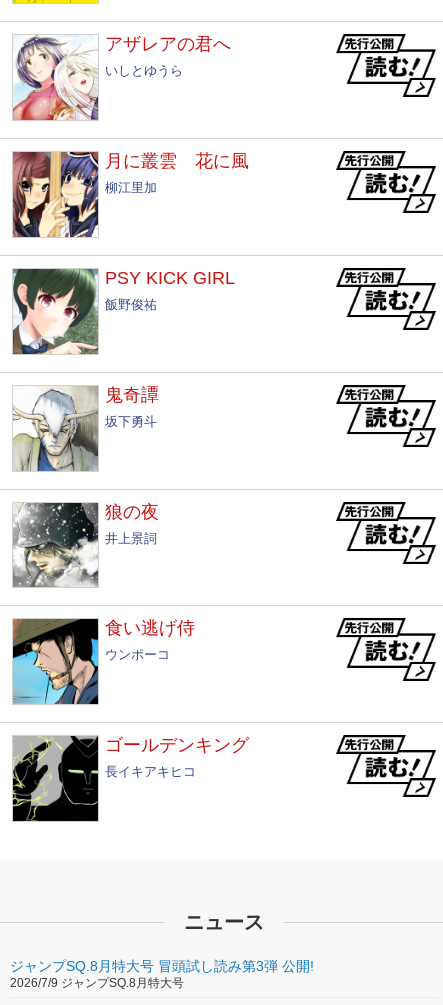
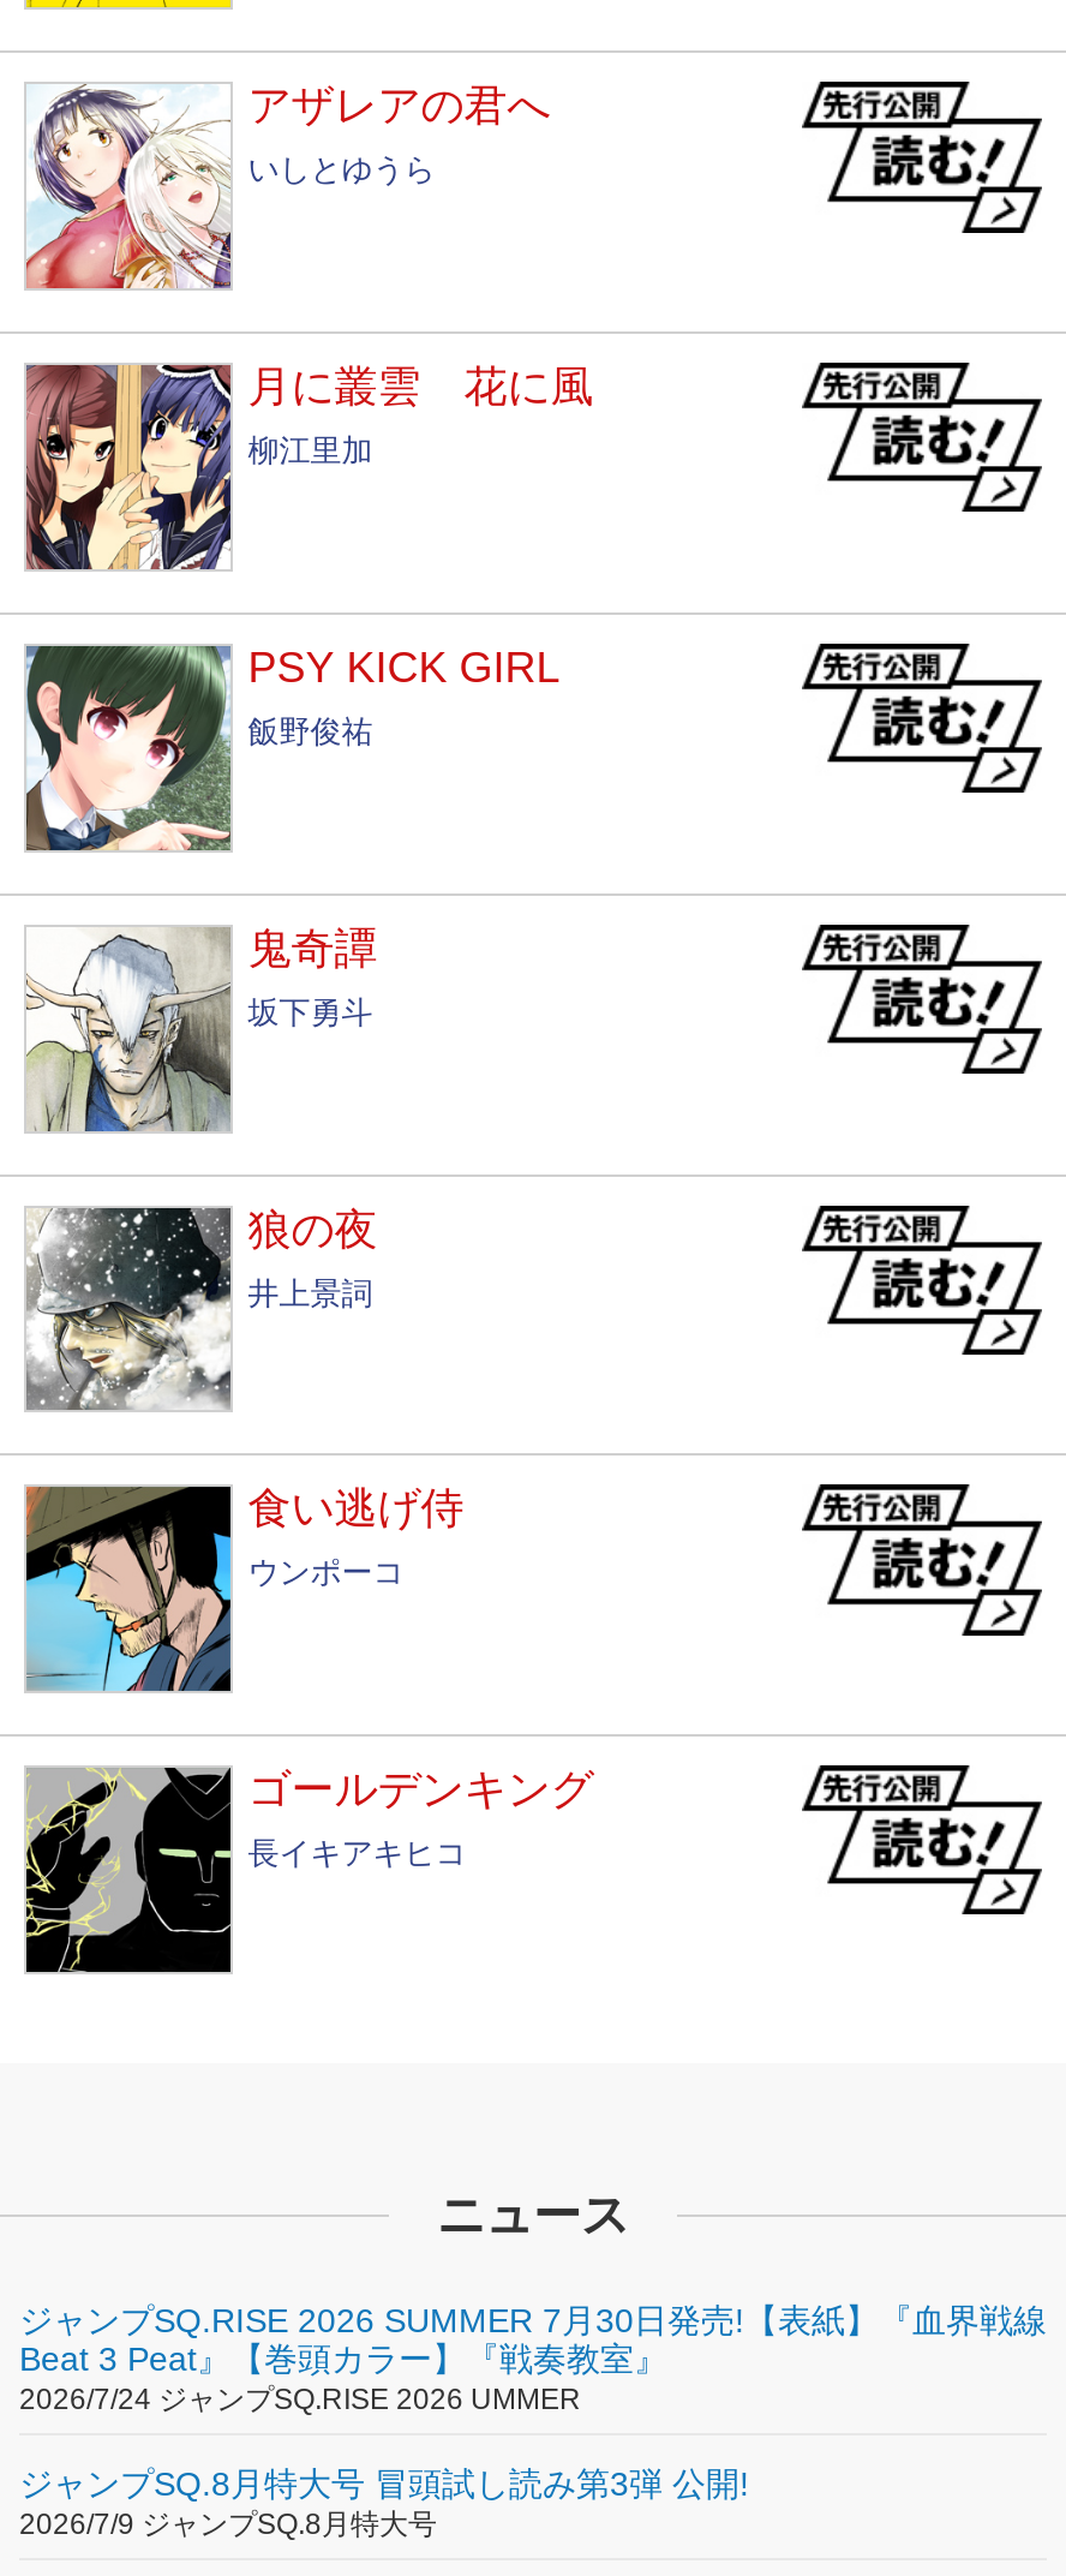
none -> [19,2301,1047,2416] ジャンプSQ.RISE 2026 SUMMER 7月30日発売!【表紙】『血界戦線 | Beat 3 Peat』【巻頭カラー】『戦奏教室』 | 2026/7/24 ジャンプSQ.RISE 2026 UMMER

